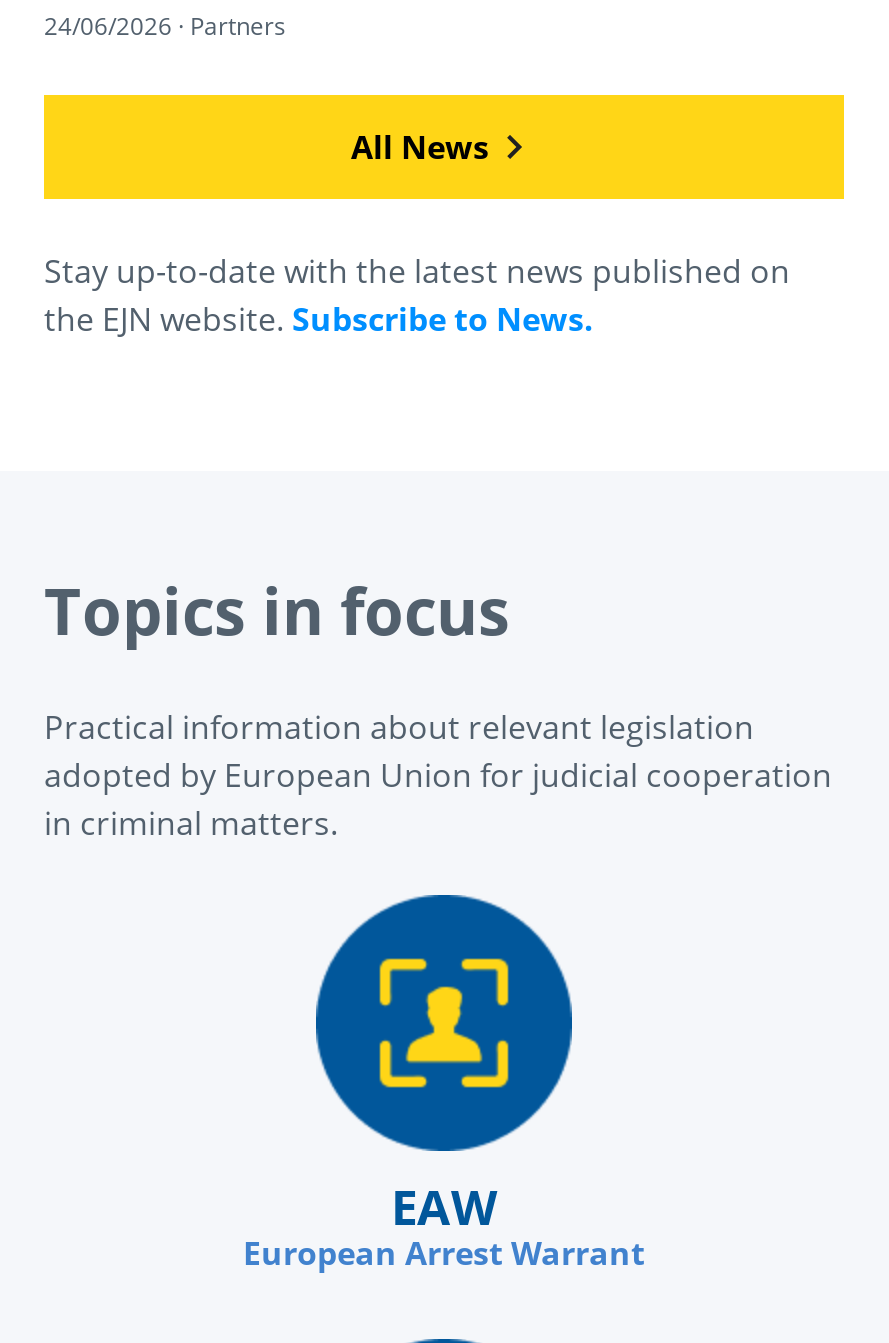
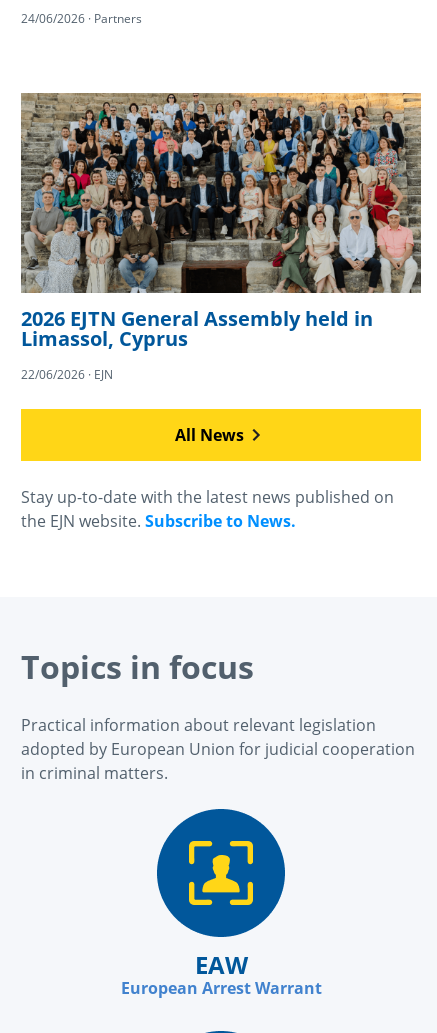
none -> [20,92,422,383] [image] | 2026 EJTN General Assembly held in | Limassol, Cyprus | 22/06/2026 · EJN

